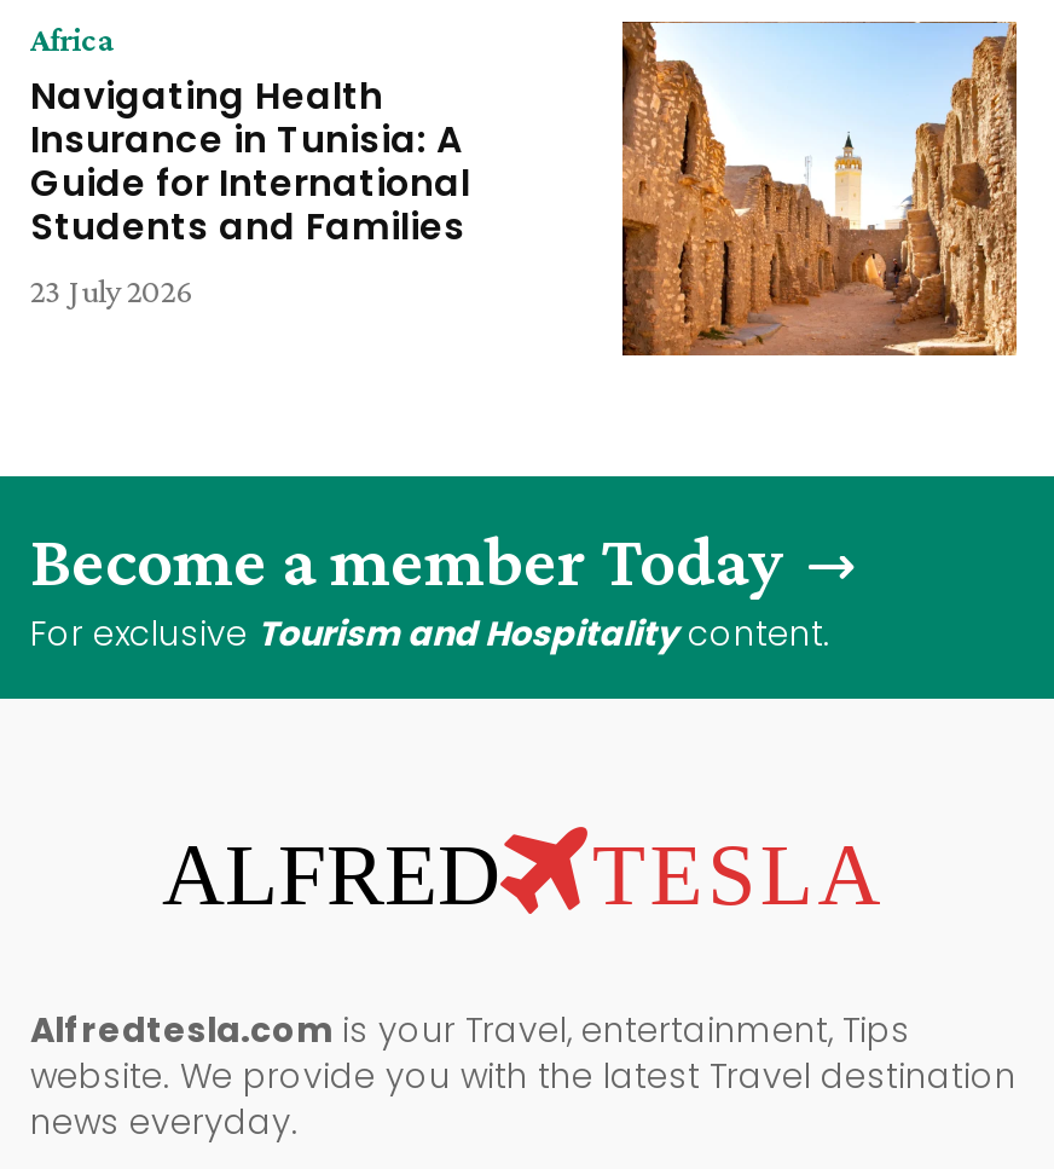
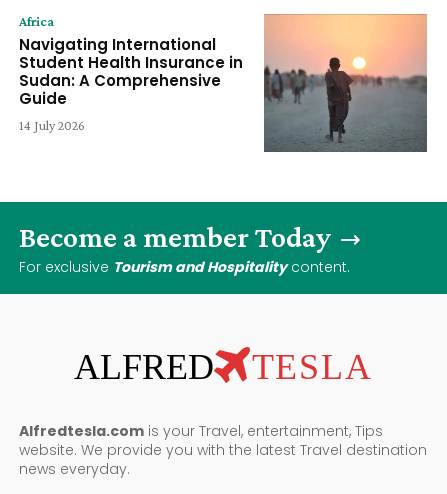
[620,22,1019,358] [image] -> [263,14,428,153] [image]
[30,69,470,309] Navigating Health | Insurance in Tunisia: A | Guide for International | Students and Families | 23 July 2026 -> [19,34,243,133] Navigating International | Student Health Insurance in | Sudan: A Comprehensive | Guide | 14 July 2026

